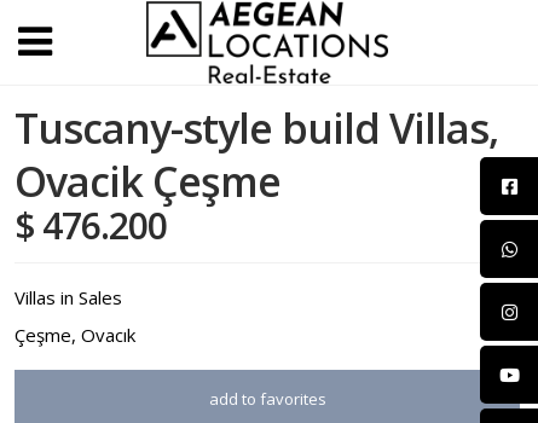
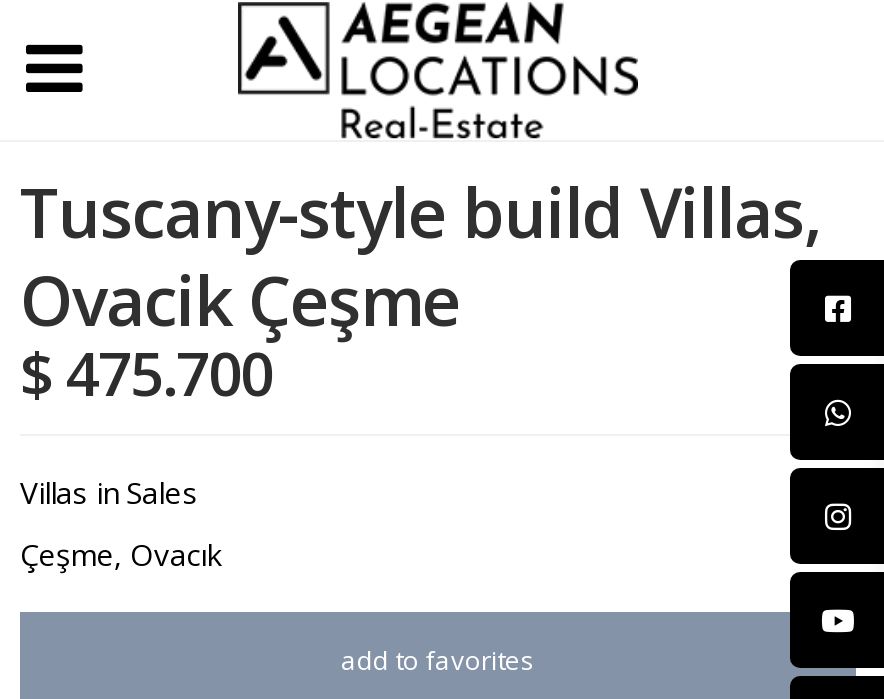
[15,201,167,250] $ 476.200 -> [20,332,272,414] $ 475.700

